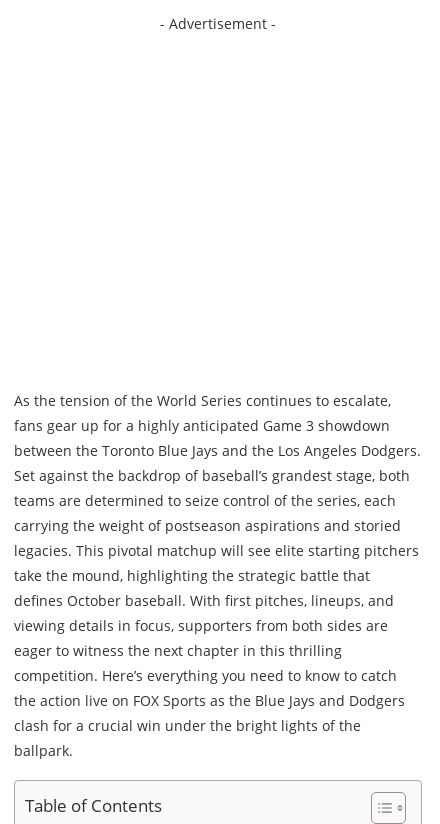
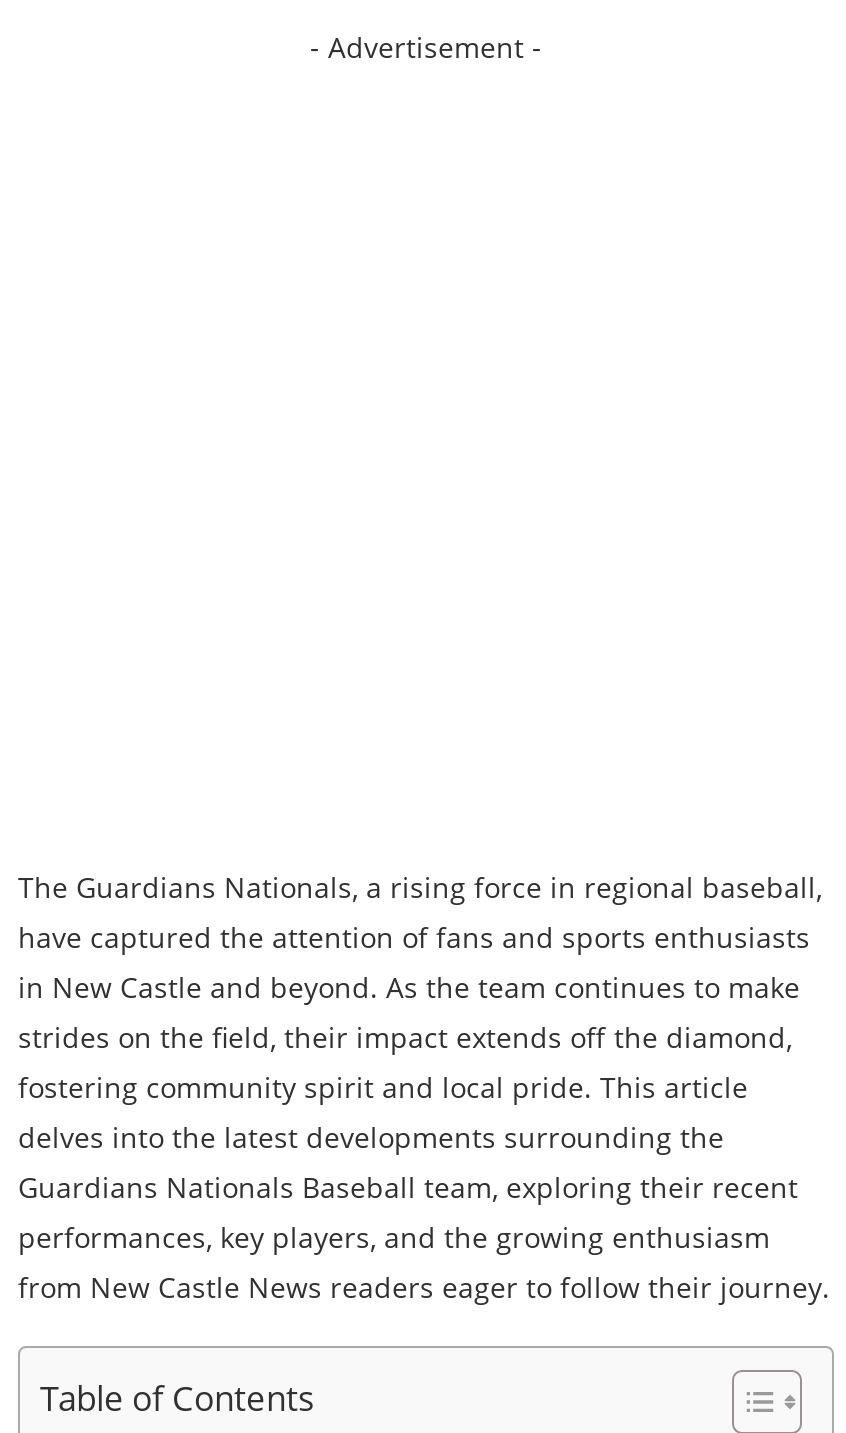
[14,391,421,760] As the tension of the World Series continues to escalate, | fans gear up for a highly anticipated Game 3 showdown | between the Toronto Blue Jays and the Los Angeles Dodgers. | Set against the backdrop of baseball’s grandest stage, both | teams are determined to seize control of the series, each | carrying the weight of postseason aspirations and storied | legacies. This pivotal matchup will see elite starting pitchers | take the mound, highlighting the strategic battle that | defines October baseball. With first pitches, lineups, and | viewing details in focus, supporters from both sides are | eager to witness the next chapter in this thrilling | competition. Here’s everything you need to know to catch | the action live on FOX Sports as the Blue Jays and Dodgers | clash for a crucial win under the bright lights of the | ballpark. -> [18,868,830,1306] The Guardians Nationals, a rising force in regional baseball, | have captured the attention of fans and sports enthusiasts | in New Castle and beyond. As the team continues to make | strides on the field, their impact extends off the diamond, | fostering community spirit and local pride. This article | delves into the latest developments surrounding the | Guardians Nationals Baseball team, exploring their recent | performances, key players, and the growing enthusiasm | from New Castle News readers eager to follow their journey.

